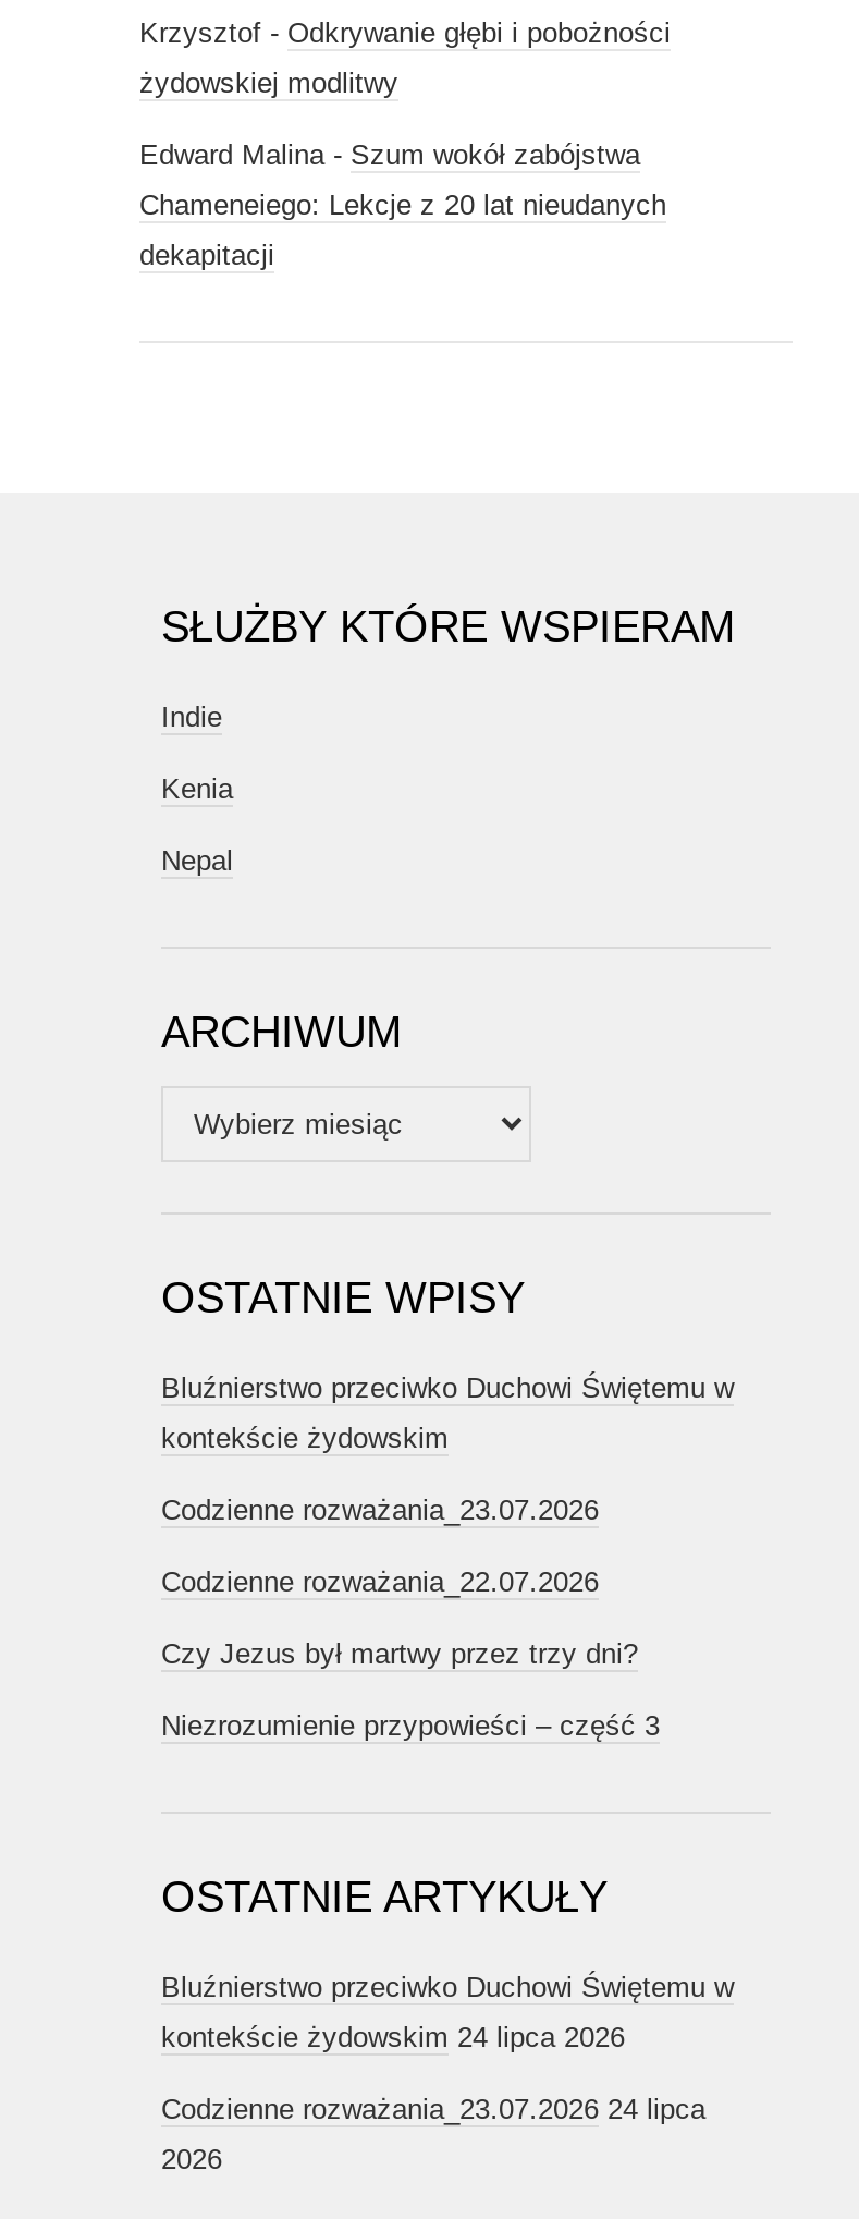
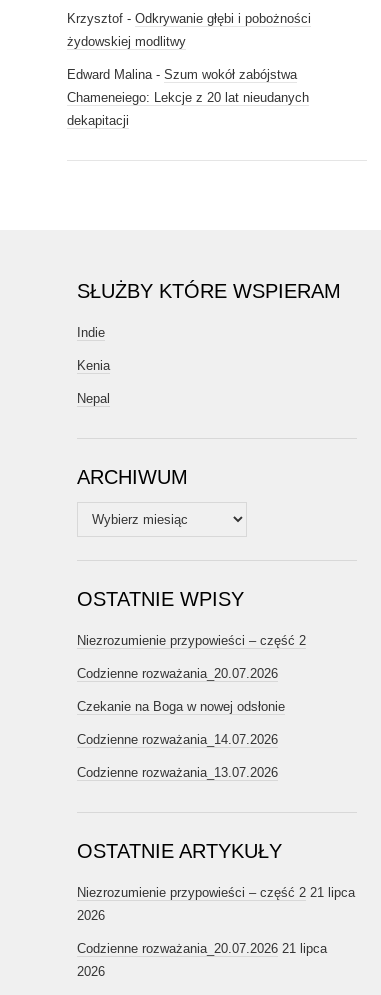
[161,1371,734,1742] Bluźnierstwo przeciwko Duchowi Świętemu w | kontekście żydowskim | Codzienne rozważania_23.07.2026 | Codzienne rozważania_22.07.2026 | Czy Jezus był martwy przez trzy dni? | Niezrozumienie przypowieści – część 3 -> [77,633,306,780] Niezrozumienie przypowieści – część 2 | Codzienne rozważania_20.07.2026 | Czekanie na Boga w nowej odsłonie | Codzienne rozważania_14.07.2026 | Codzienne rozważania_13.07.2026
[161,1971,734,2003] Bluźnierstwo przeciwko Duchowi Świętemu w -> [77,885,355,900] Niezrozumienie przypowieści – część 2 21 lipca
[161,2021,625,2053] kontekście żydowskim 24 lipca 2026 -> [77,908,105,923] 2026
[161,2093,705,2125] Codzienne rozważania_23.07.2026 24 lipca -> [77,941,327,956] Codzienne rozważania_20.07.2026 21 lipca

